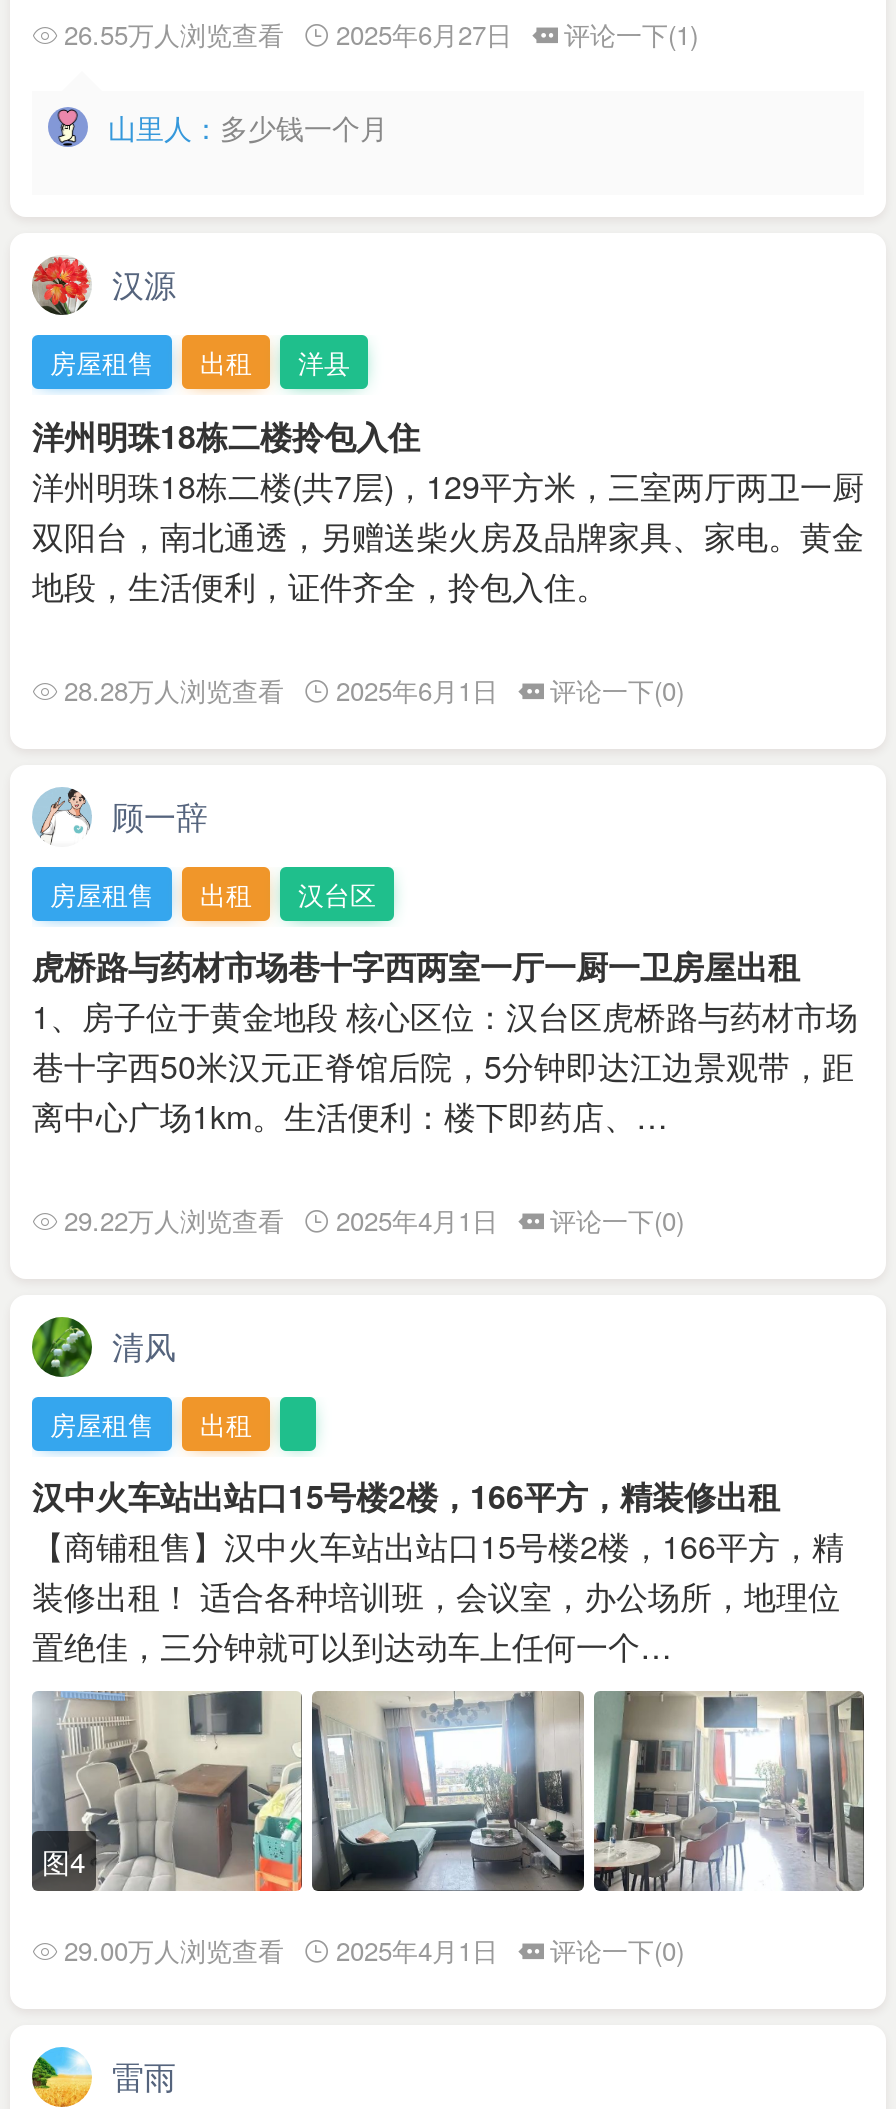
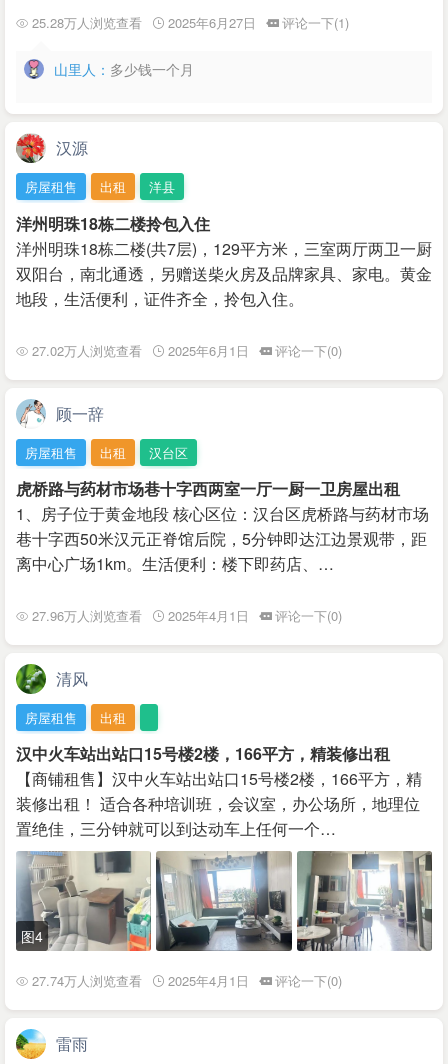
[64,16,284,54] 26.55万人浏览查看 -> [32,13,142,32] 25.28万人浏览查看
[64,671,284,709] 28.28万人浏览查看 -> [32,341,142,360] 27.02万人浏览查看
[64,1201,284,1239] 29.22万人浏览查看 -> [32,606,142,625] 27.96万人浏览查看
[64,1932,284,1970] 29.00万人浏览查看 -> [32,971,142,990] 27.74万人浏览查看

